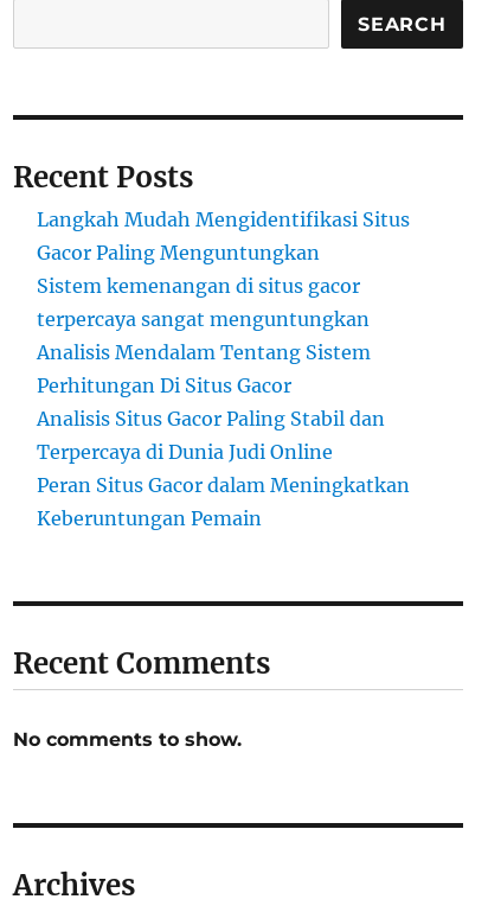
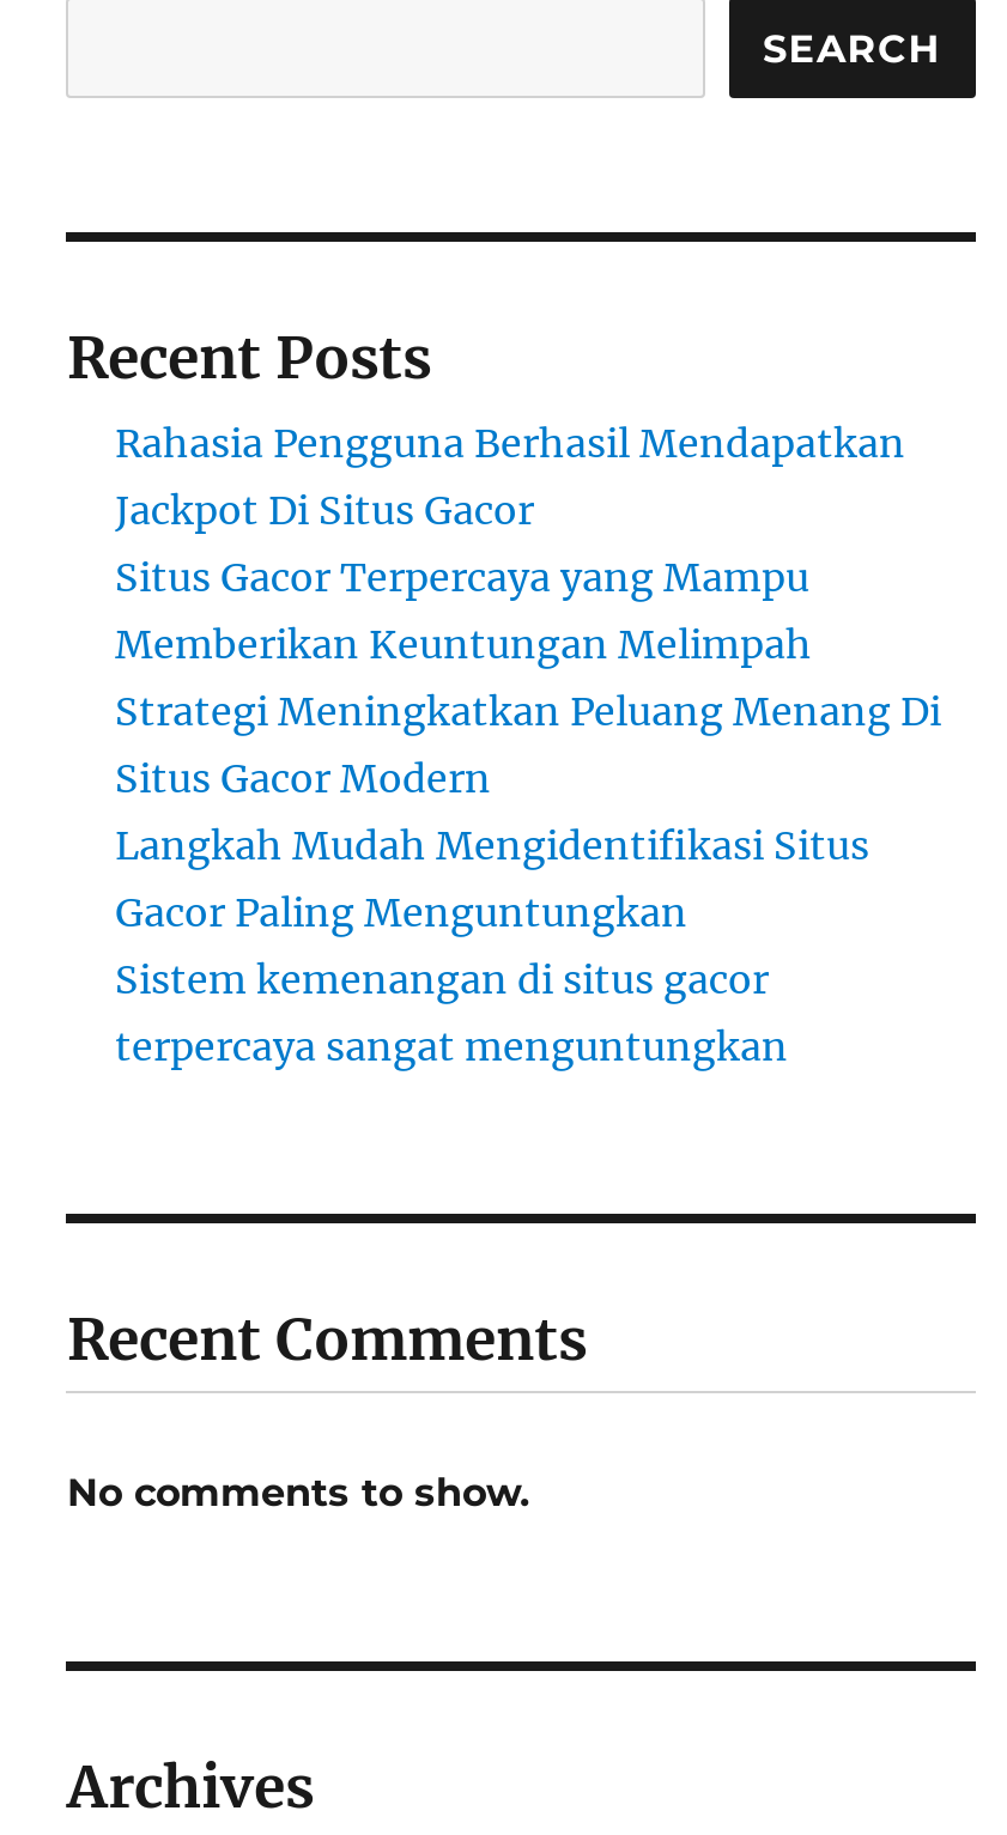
none -> [115,419,941,802] Rahasia Pengguna Berhasil Mendapatkan | Jackpot Di Situs Gacor | Situs Gacor Terpercaya yang Mampu | Memberikan Keuntungan Melimpah | Strategi Meningkatkan Peluang Menang Di | Situs Gacor Modern
moved [37,208,410,331] -> [115,821,869,1070]: Langkah Mudah Mengidentifikasi Situs | Gacor Paling Menguntungkan | Sistem kemenangan di situs gacor | terpercaya sangat menguntungkan
[37,340,410,530] Analisis Mendalam Tentang Sistem | Perhitungan Di Situs Gacor | Analisis Situs Gacor Paling Stabil dan | Terpercaya di Dunia Judi Online | Peran Situs Gacor dalam Meningkatkan | Keberuntungan Pemain -> none

